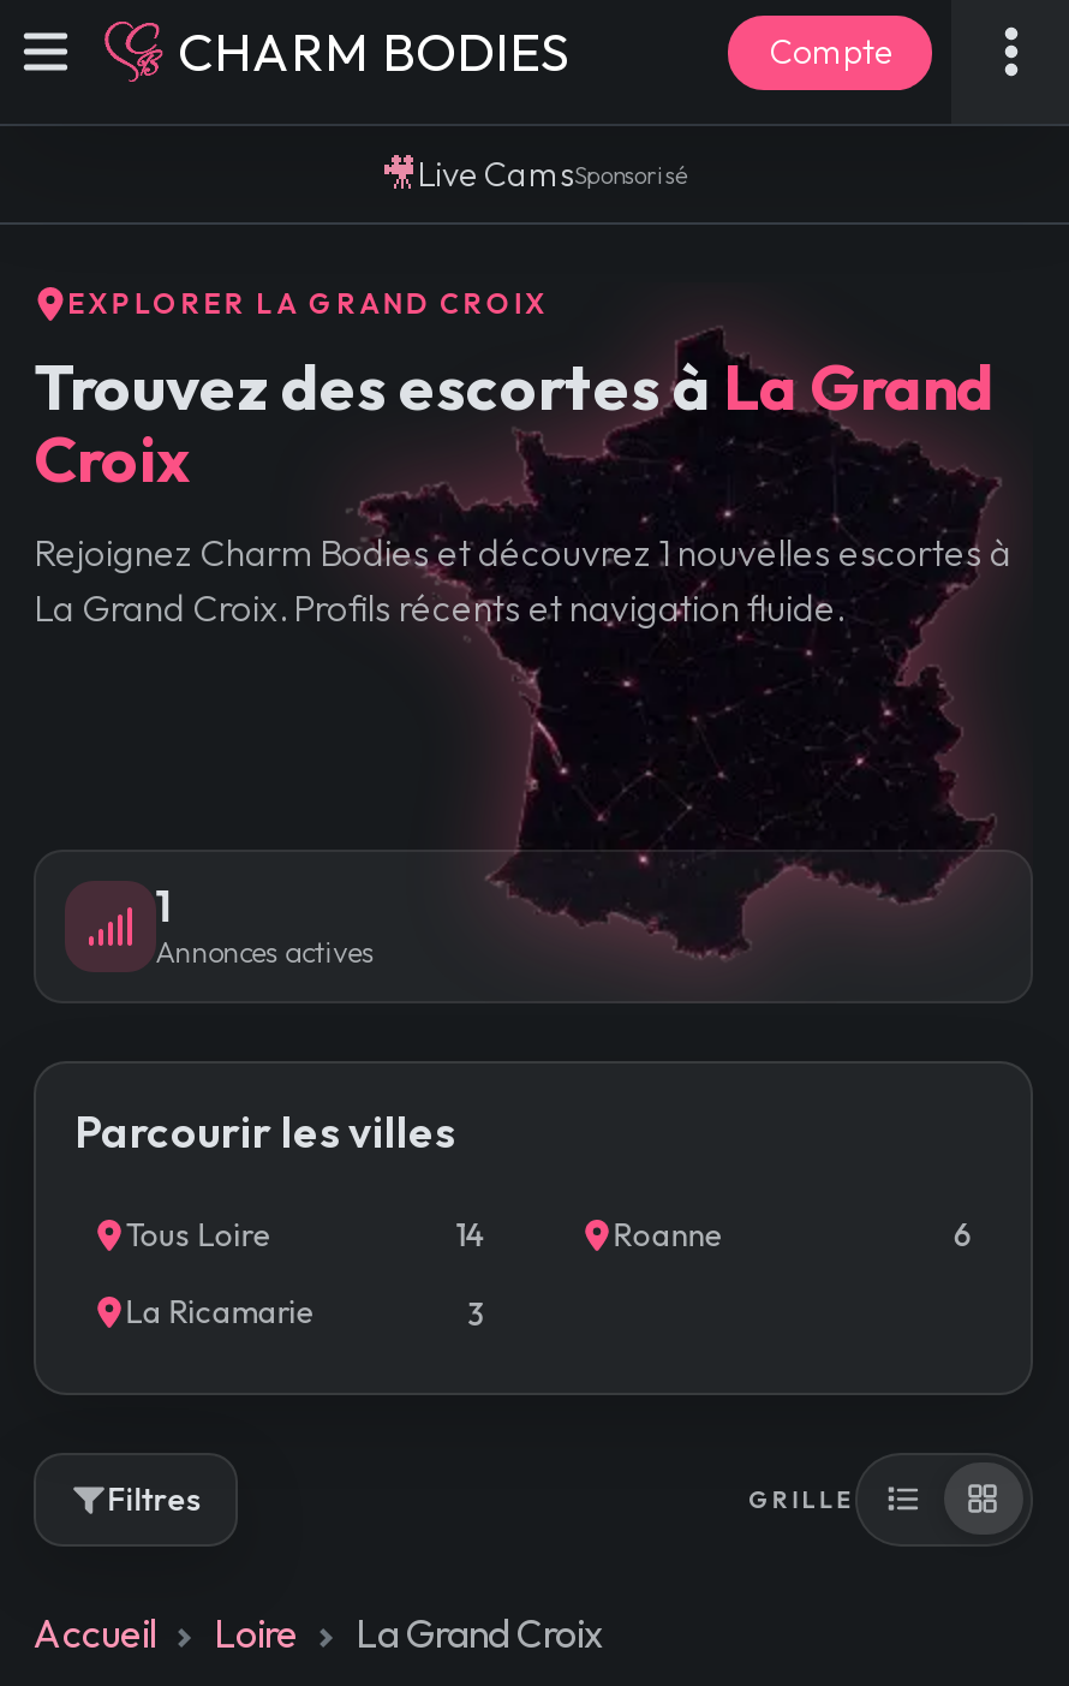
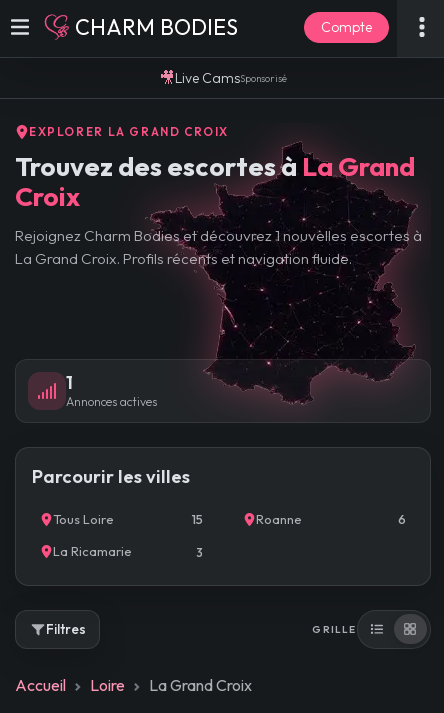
[456,1216,485,1254] 14 -> [192,511,203,527] 15

